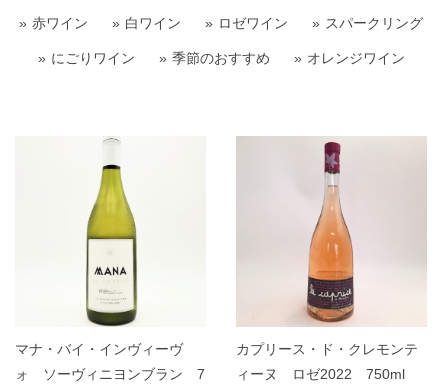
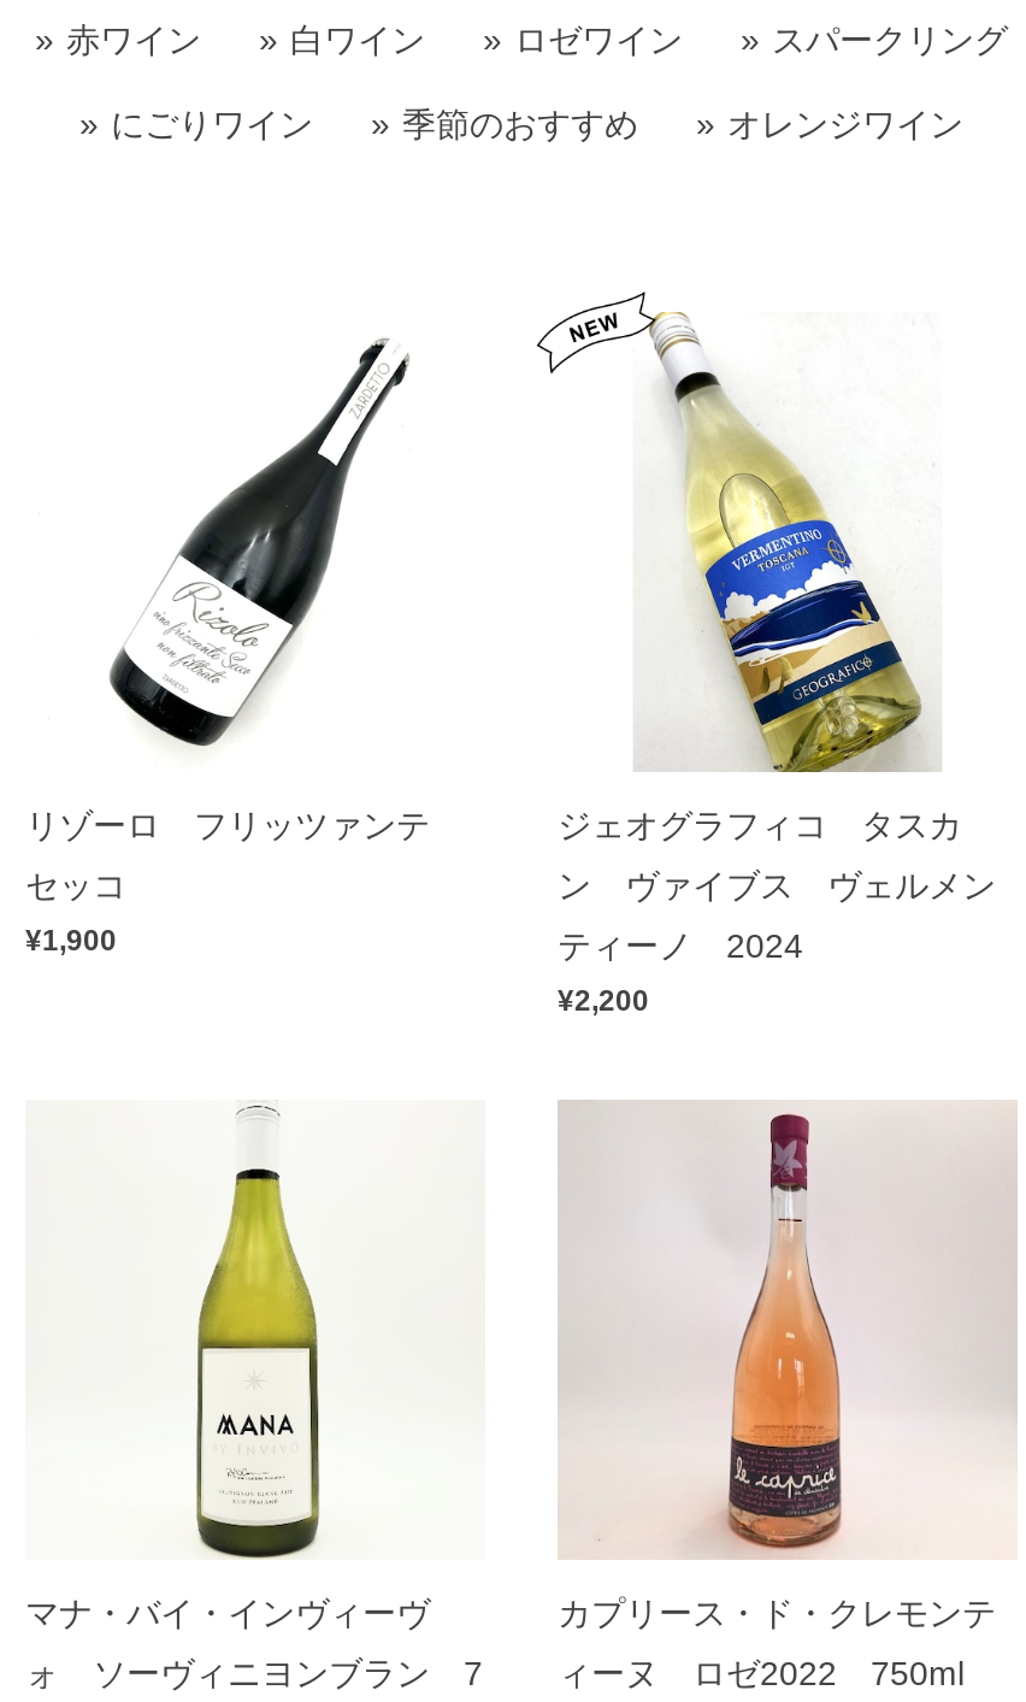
none -> [25,338,464,958] [image] | リゾーロ フリッツァンテ | セッコ | ¥1,900
none -> [536,290,996,1018] [image] | ジェオグラフィコ タスカ | ン ヴァイブス ヴェルメン | ティーノ 2024 | ¥2,200

